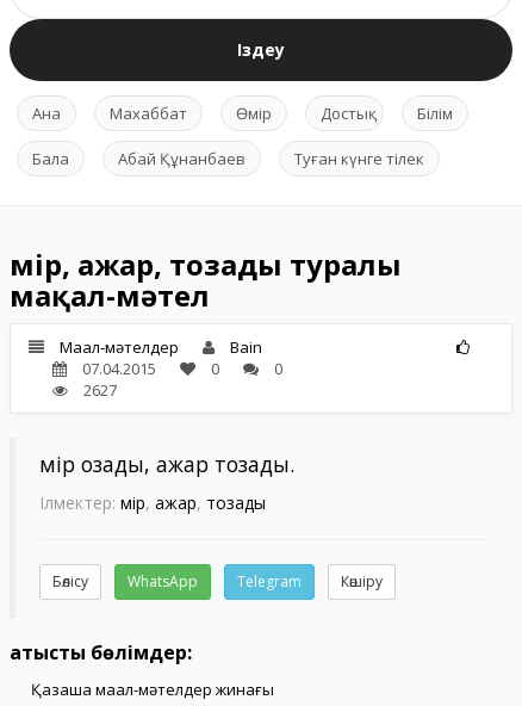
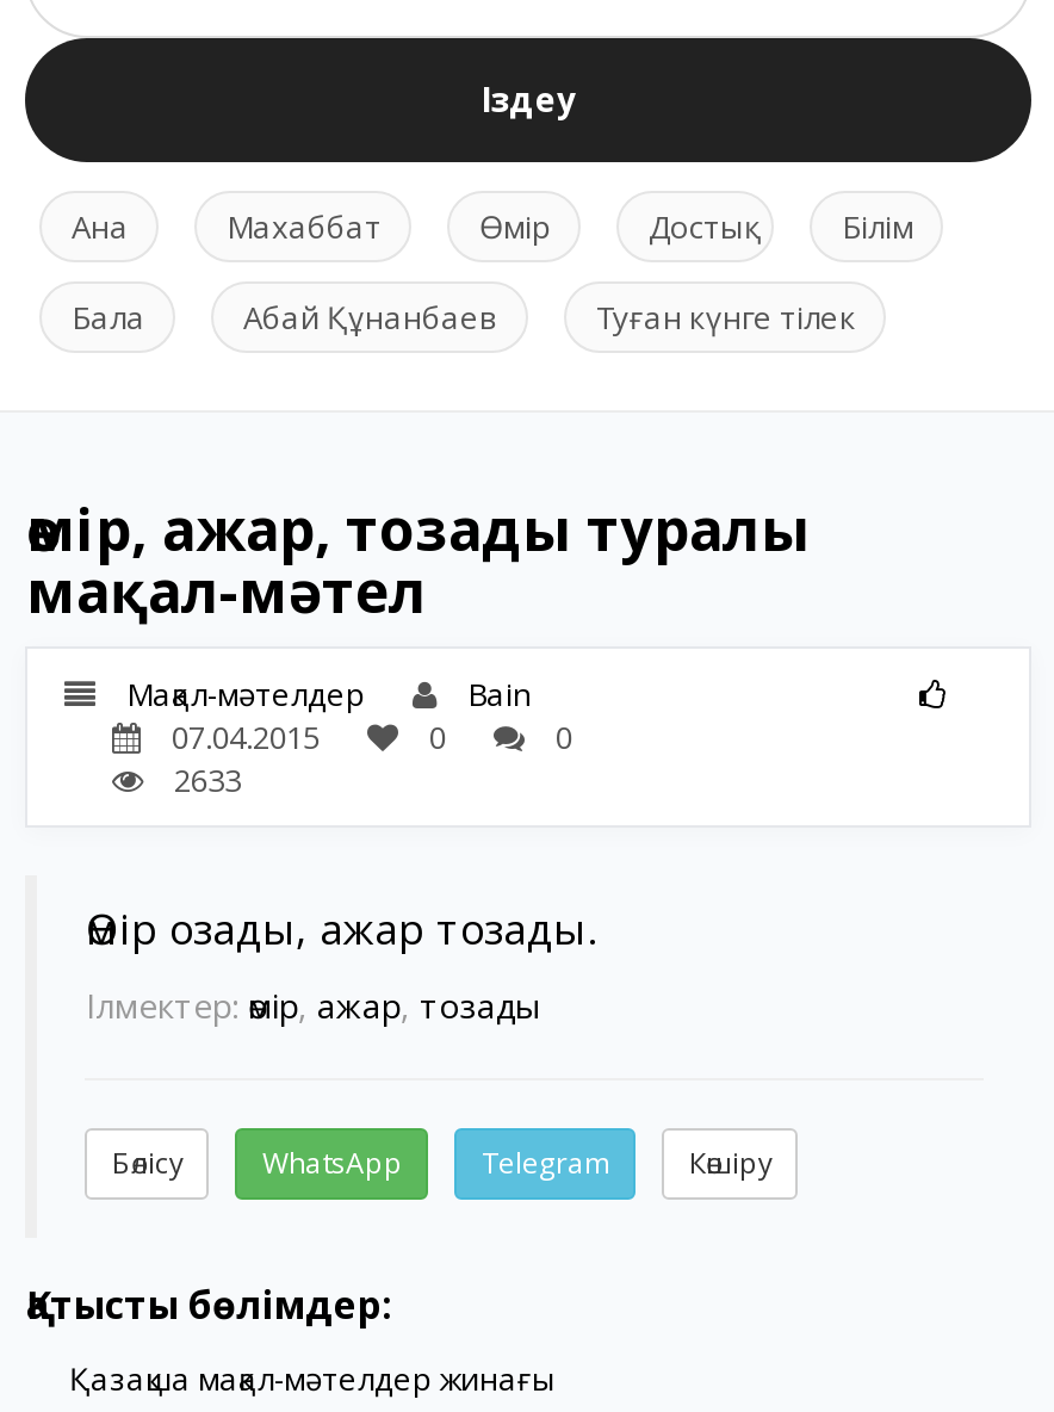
[80,379,117,401] 2627 -> [167,758,241,801] 2633

